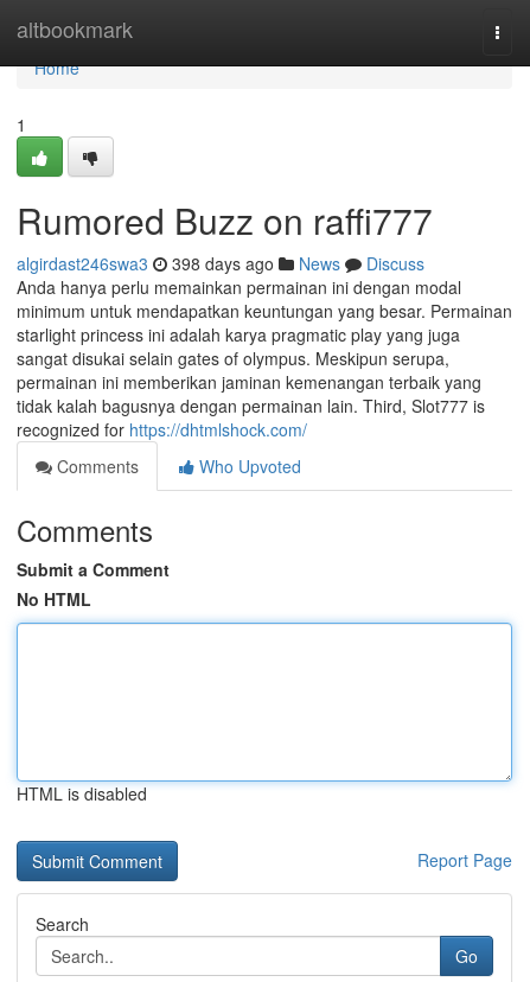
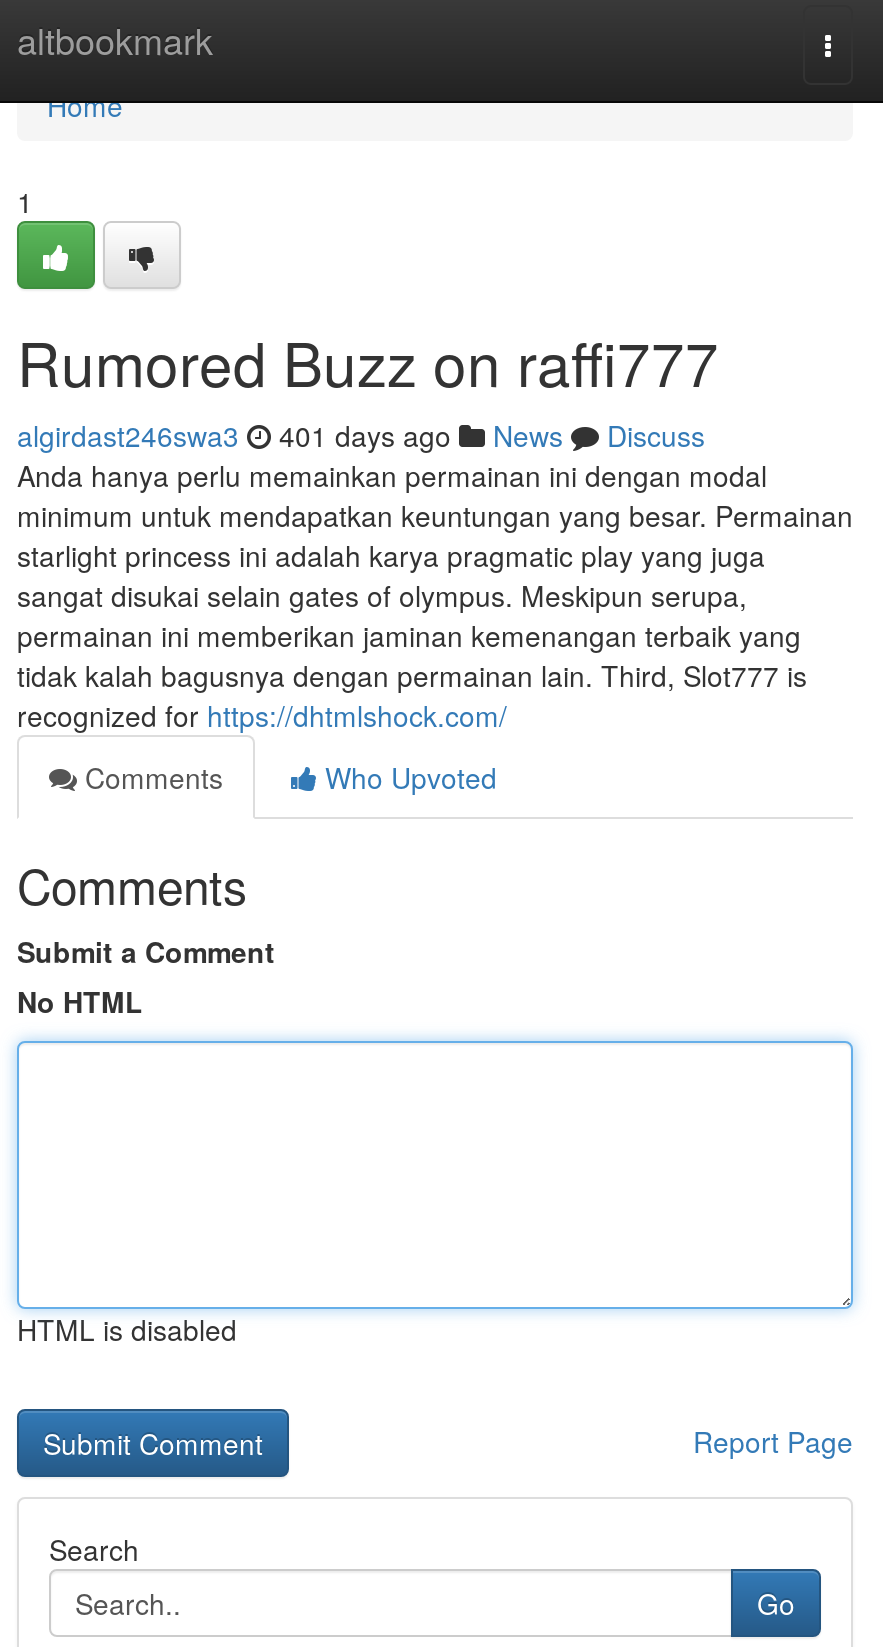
[17,251,424,275] algirdast246swa3 398 days ago News Discuss -> [17,415,705,455] algirdast246swa3 401 days ago News Discuss

